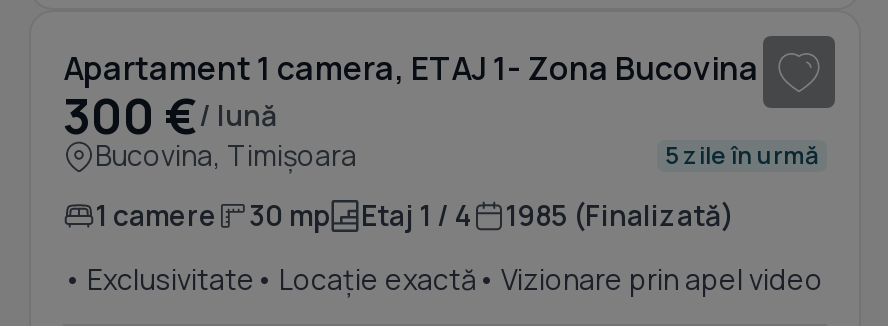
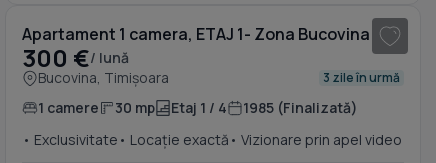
[665,138,819,172] 5 zile în urmă -> [323,69,400,86] 3 zile în urmă

